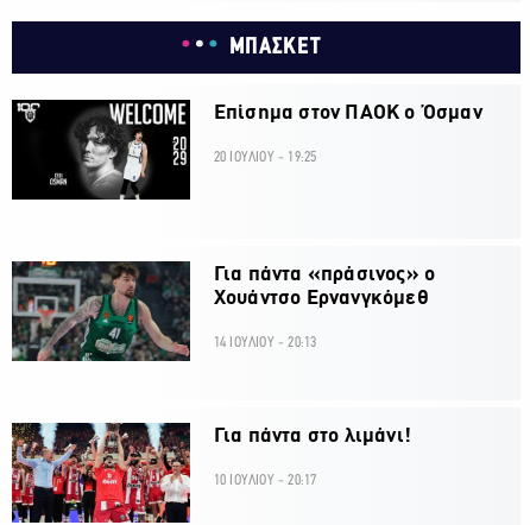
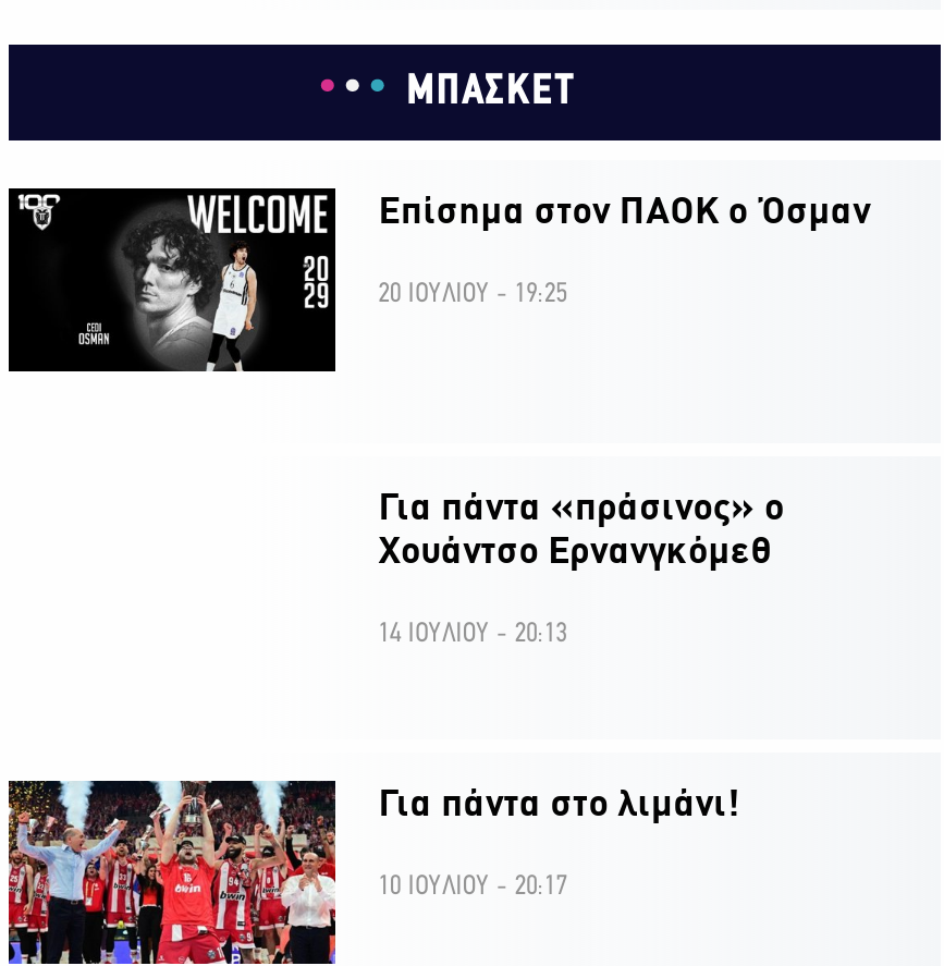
[11,260,191,362] [image] -> none

